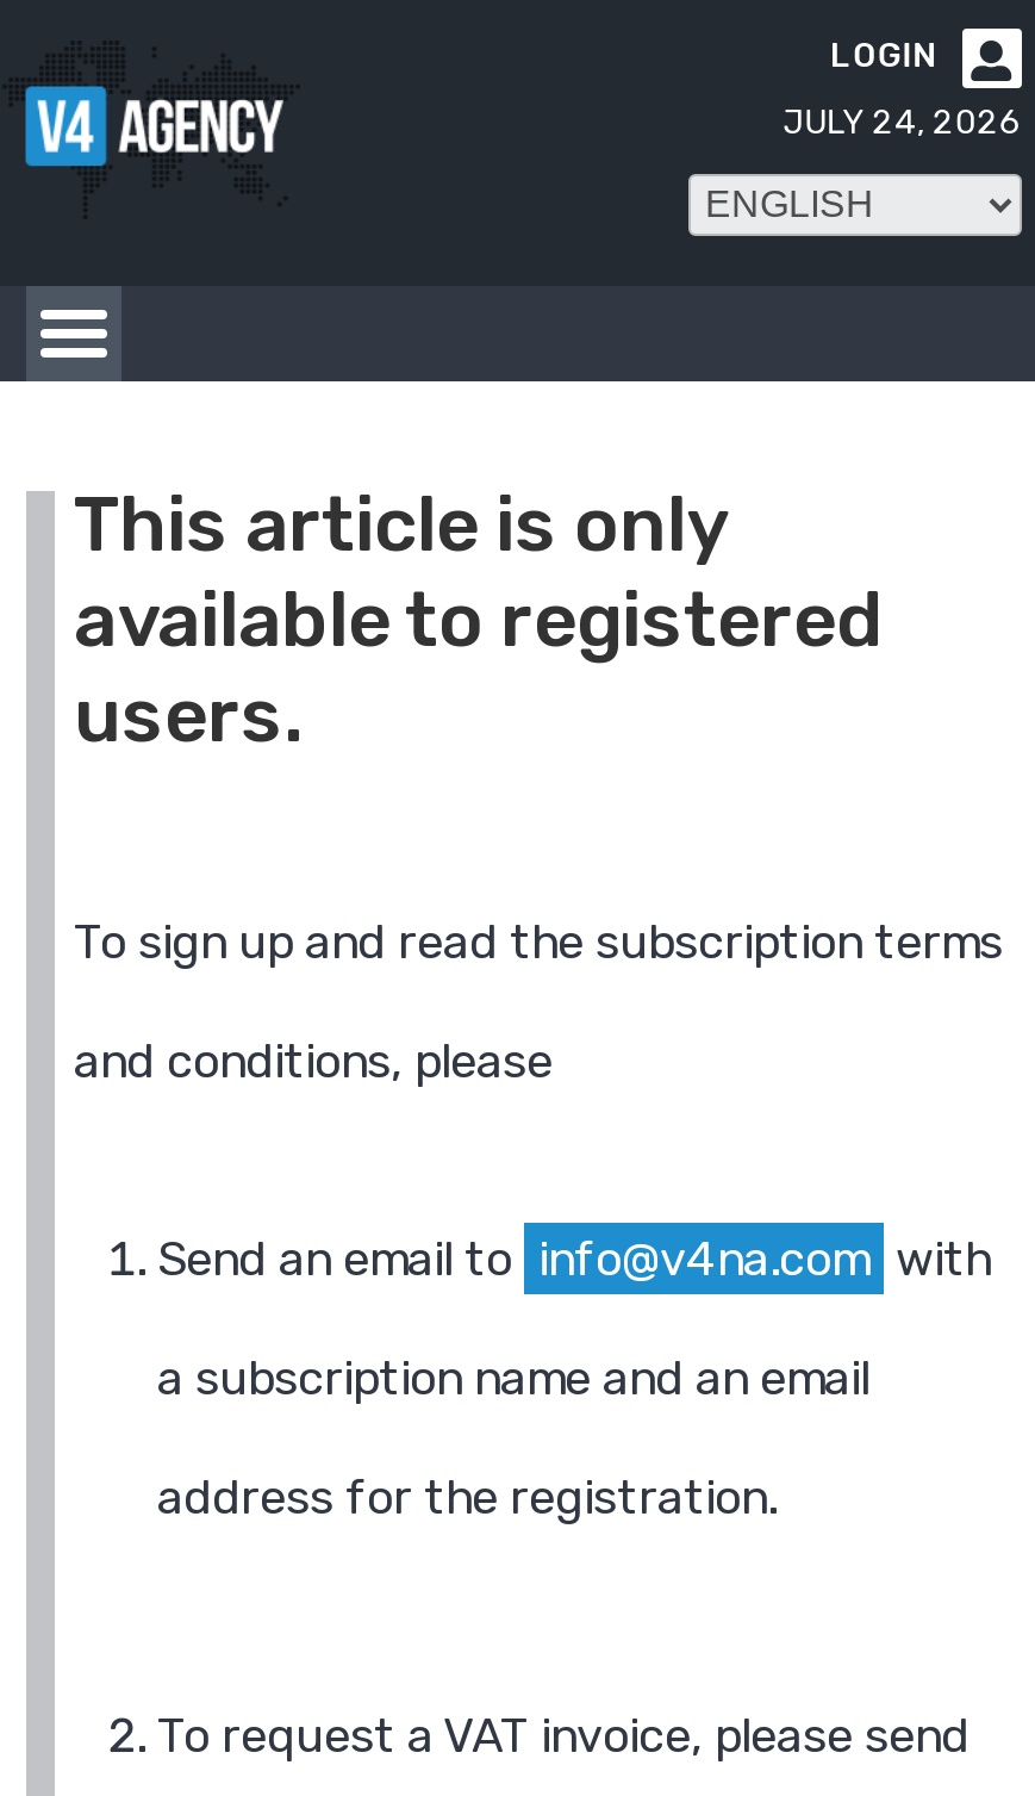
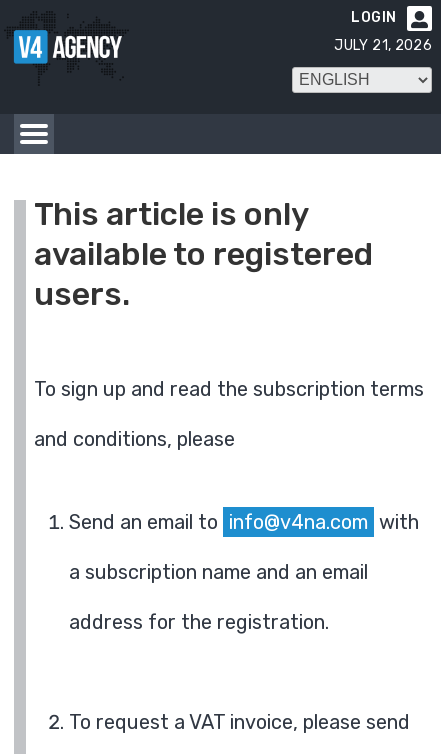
[782,101,1022,142] JULY 24, 2026 -> [334,36,432,53] JULY 21, 2026

